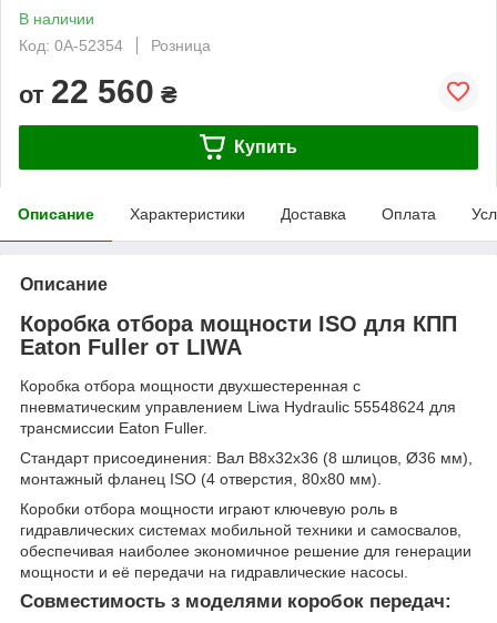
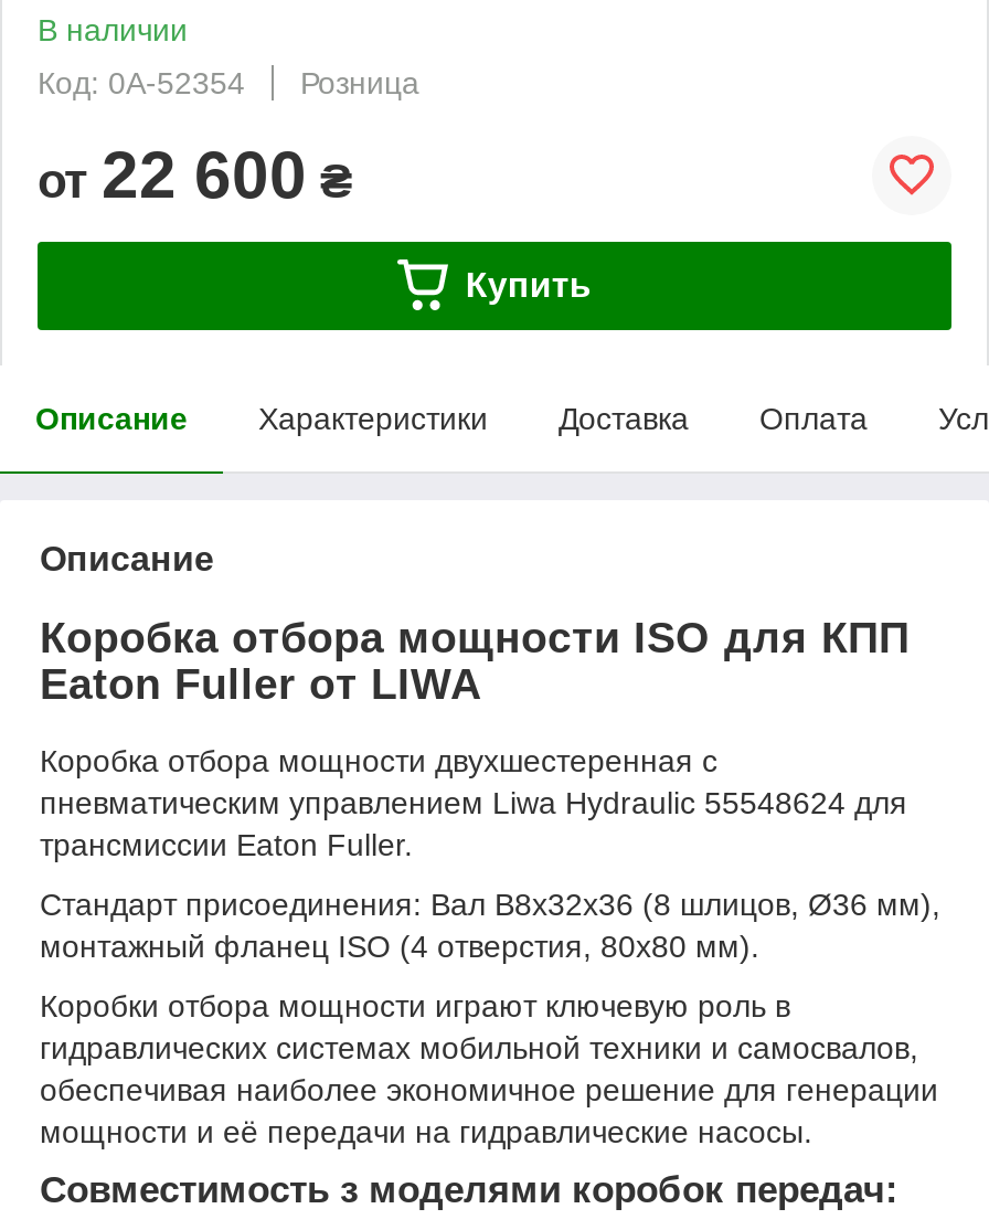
[19,73,177,110] от 22 560 ₴ -> [38,138,353,210] от 22 600 ₴

